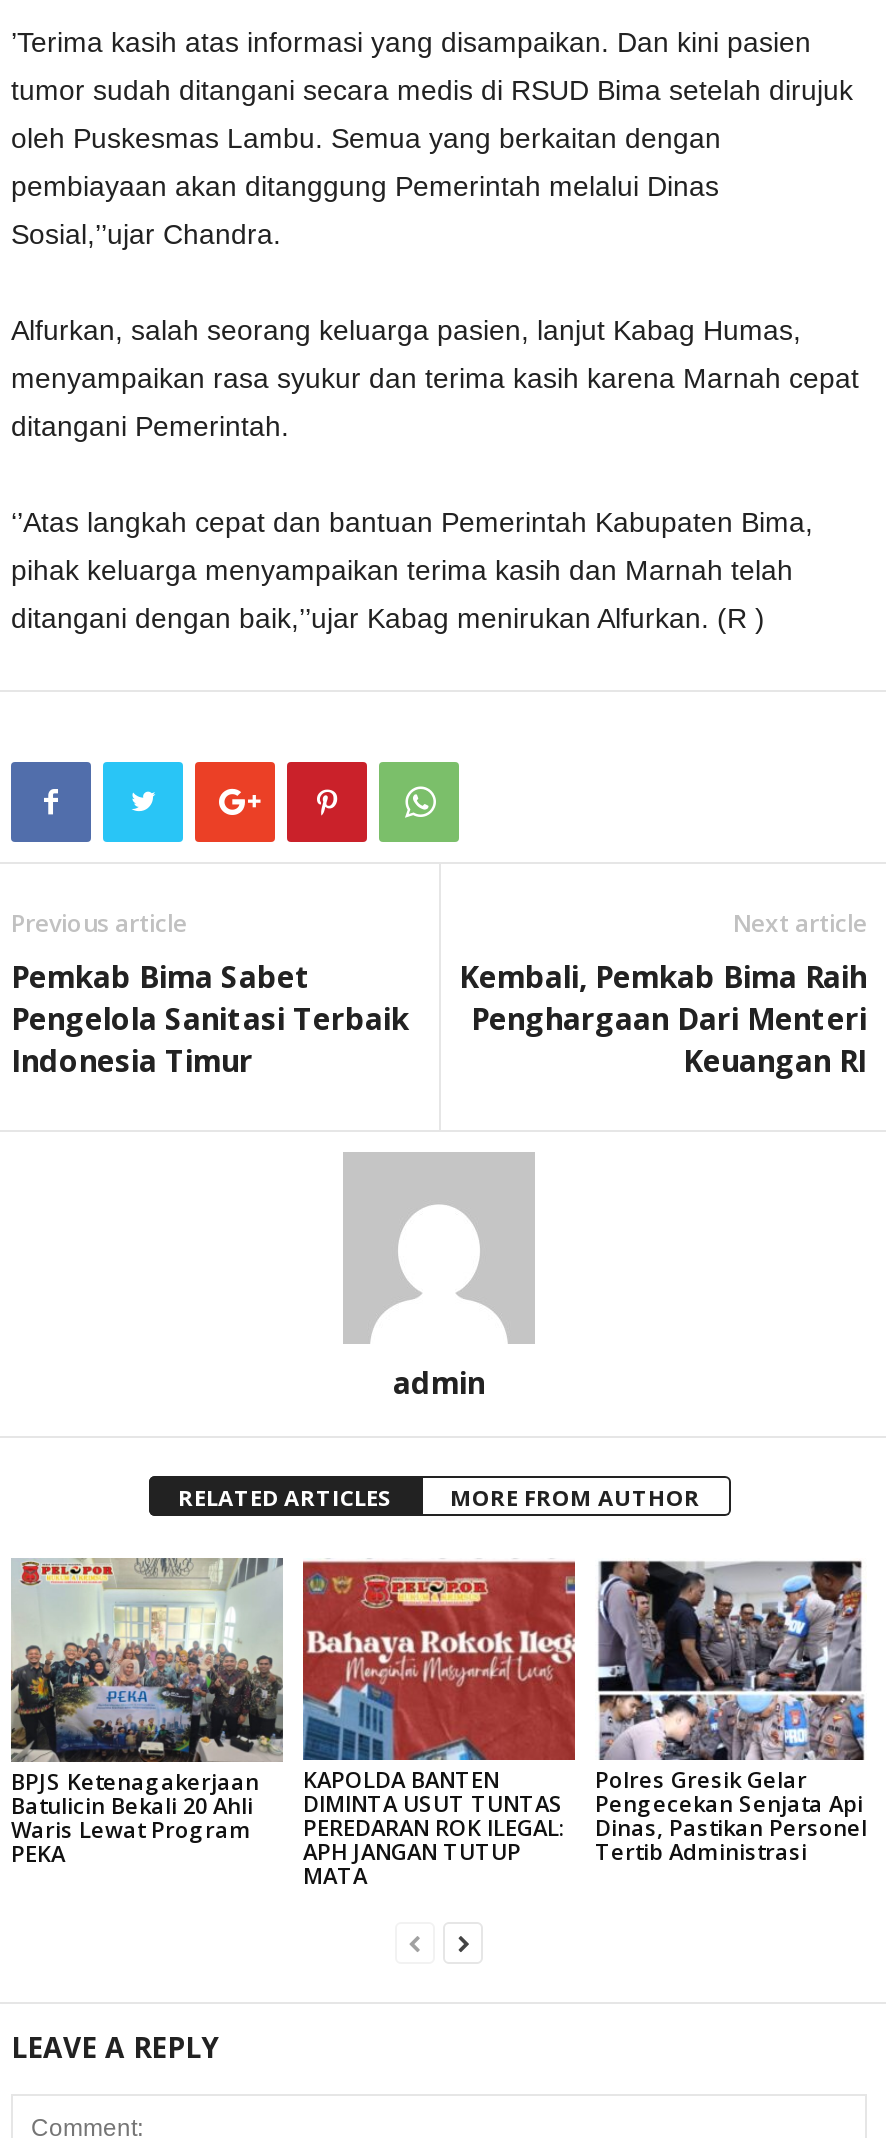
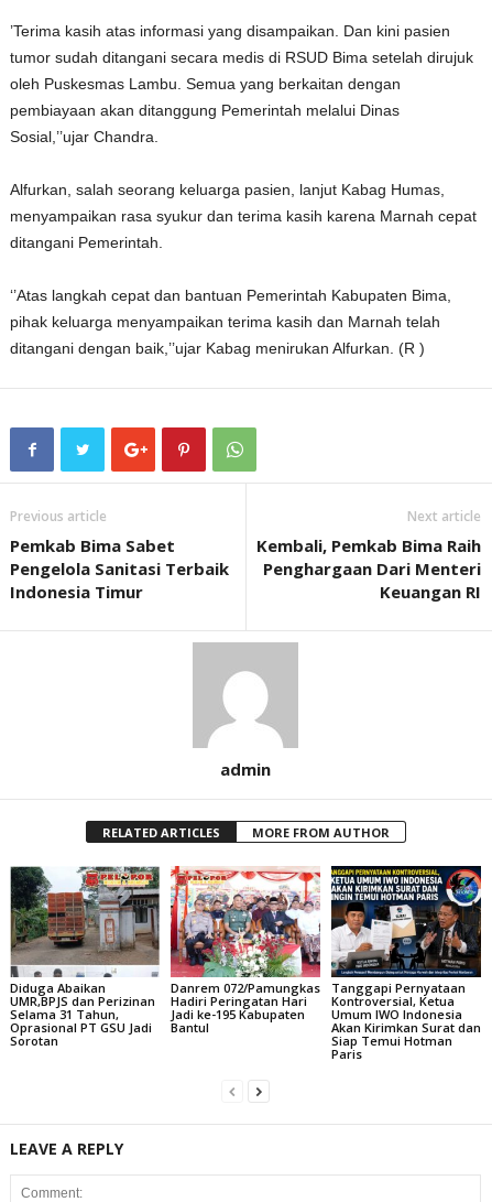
[9,1558,281,1867] [image] | BPJS Ketenagakerjaan | Batulicin Bekali 20 Ahli | Waris Lewat Program | PEKA -> [10,866,160,1049] [image] | Diduga Abaikan | UMR,BPJS dan Perizinan | Selama 31 Tahun, | Oprasional PT GSU Jadi | Sorotan
[301,1560,577,1891] [image] | KAPOLDA BANTEN | DIMINTA USUT TUNTAS | PEREDARAN ROK ILEGAL: | APH JANGAN TUTUP | MATA -> [170,865,321,1036] [image] | Danrem 072/Pamungkas | Hadiri Peringatan Hari | Jadi ke-195 Kabupaten | Bantul
[595,1558,867,1867] [image] | Polres Gresik Gelar | Pengecekan Senjata Api | Dinas, Pastikan Personel | Tertib Administrasi -> [330,865,482,1063] [image] | Tanggapi Pernyataan | Kontroversial, Ketua | Umum IWO Indonesia | Akan Kirimkan Surat dan | Siap Temui Hotman | Paris

